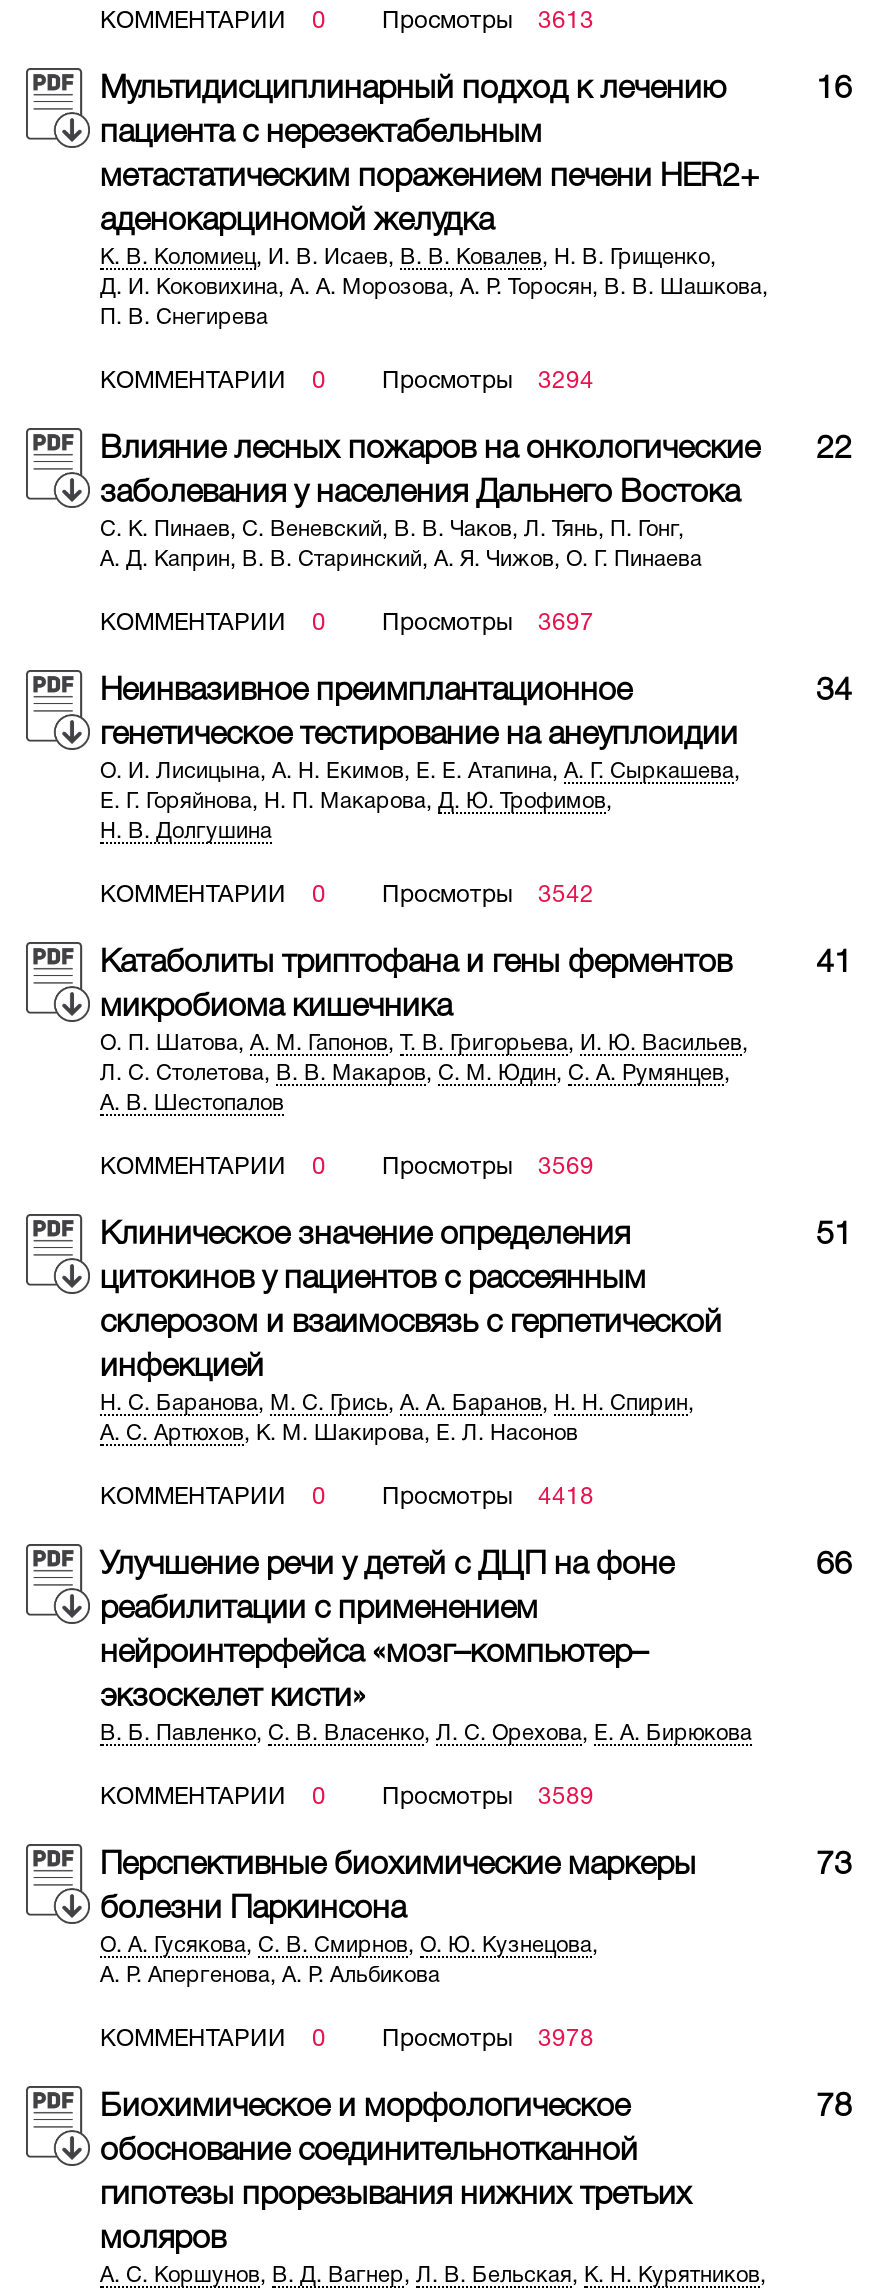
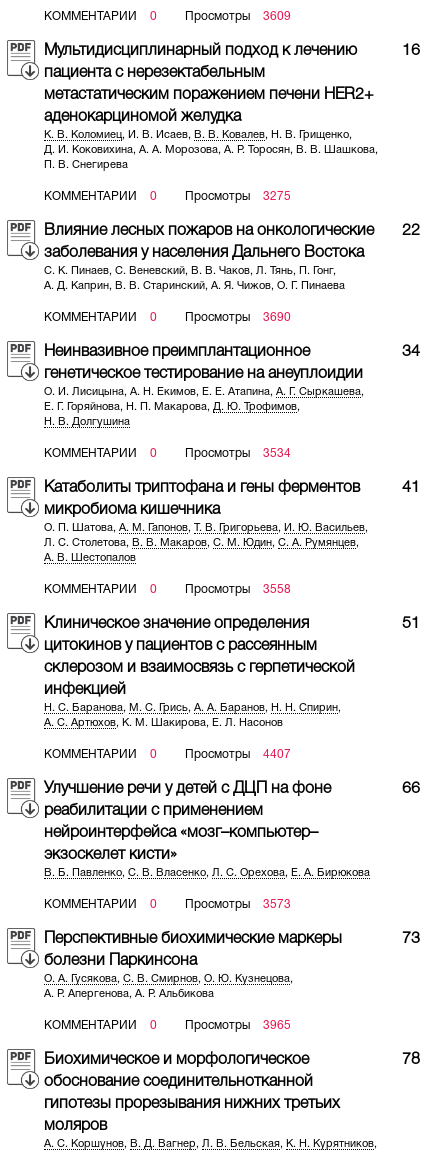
[382,10,594,32] Просмотры 3613 -> [185,11,291,22] Просмотры 3609
[382,370,594,392] Просмотры 3294 -> [185,191,291,202] Просмотры 3275
[382,612,594,634] Просмотры 3697 -> [185,312,291,323] Просмотры 3690
[382,884,594,906] Просмотры 3542 -> [185,448,291,459] Просмотры 3534
[382,1156,594,1178] Просмотры 3569 -> [185,584,291,595] Просмотры 3558
[382,1486,594,1508] Просмотры 4418 -> [185,749,291,760] Просмотры 4407
[382,1786,594,1808] Просмотры 3589 -> [185,899,291,910] Просмотры 3573
[382,2028,594,2050] Просмотры 3978 -> [185,1020,291,1031] Просмотры 3965

